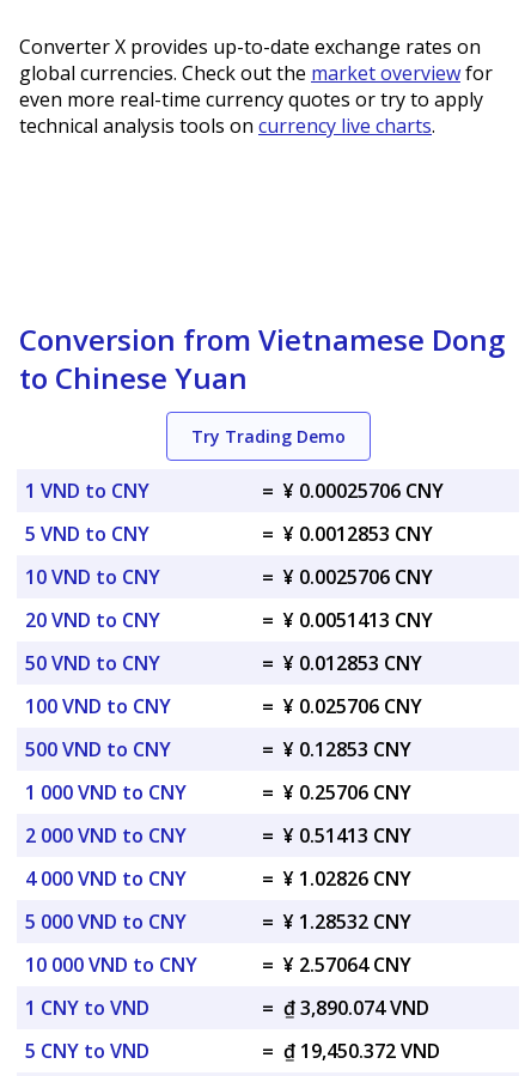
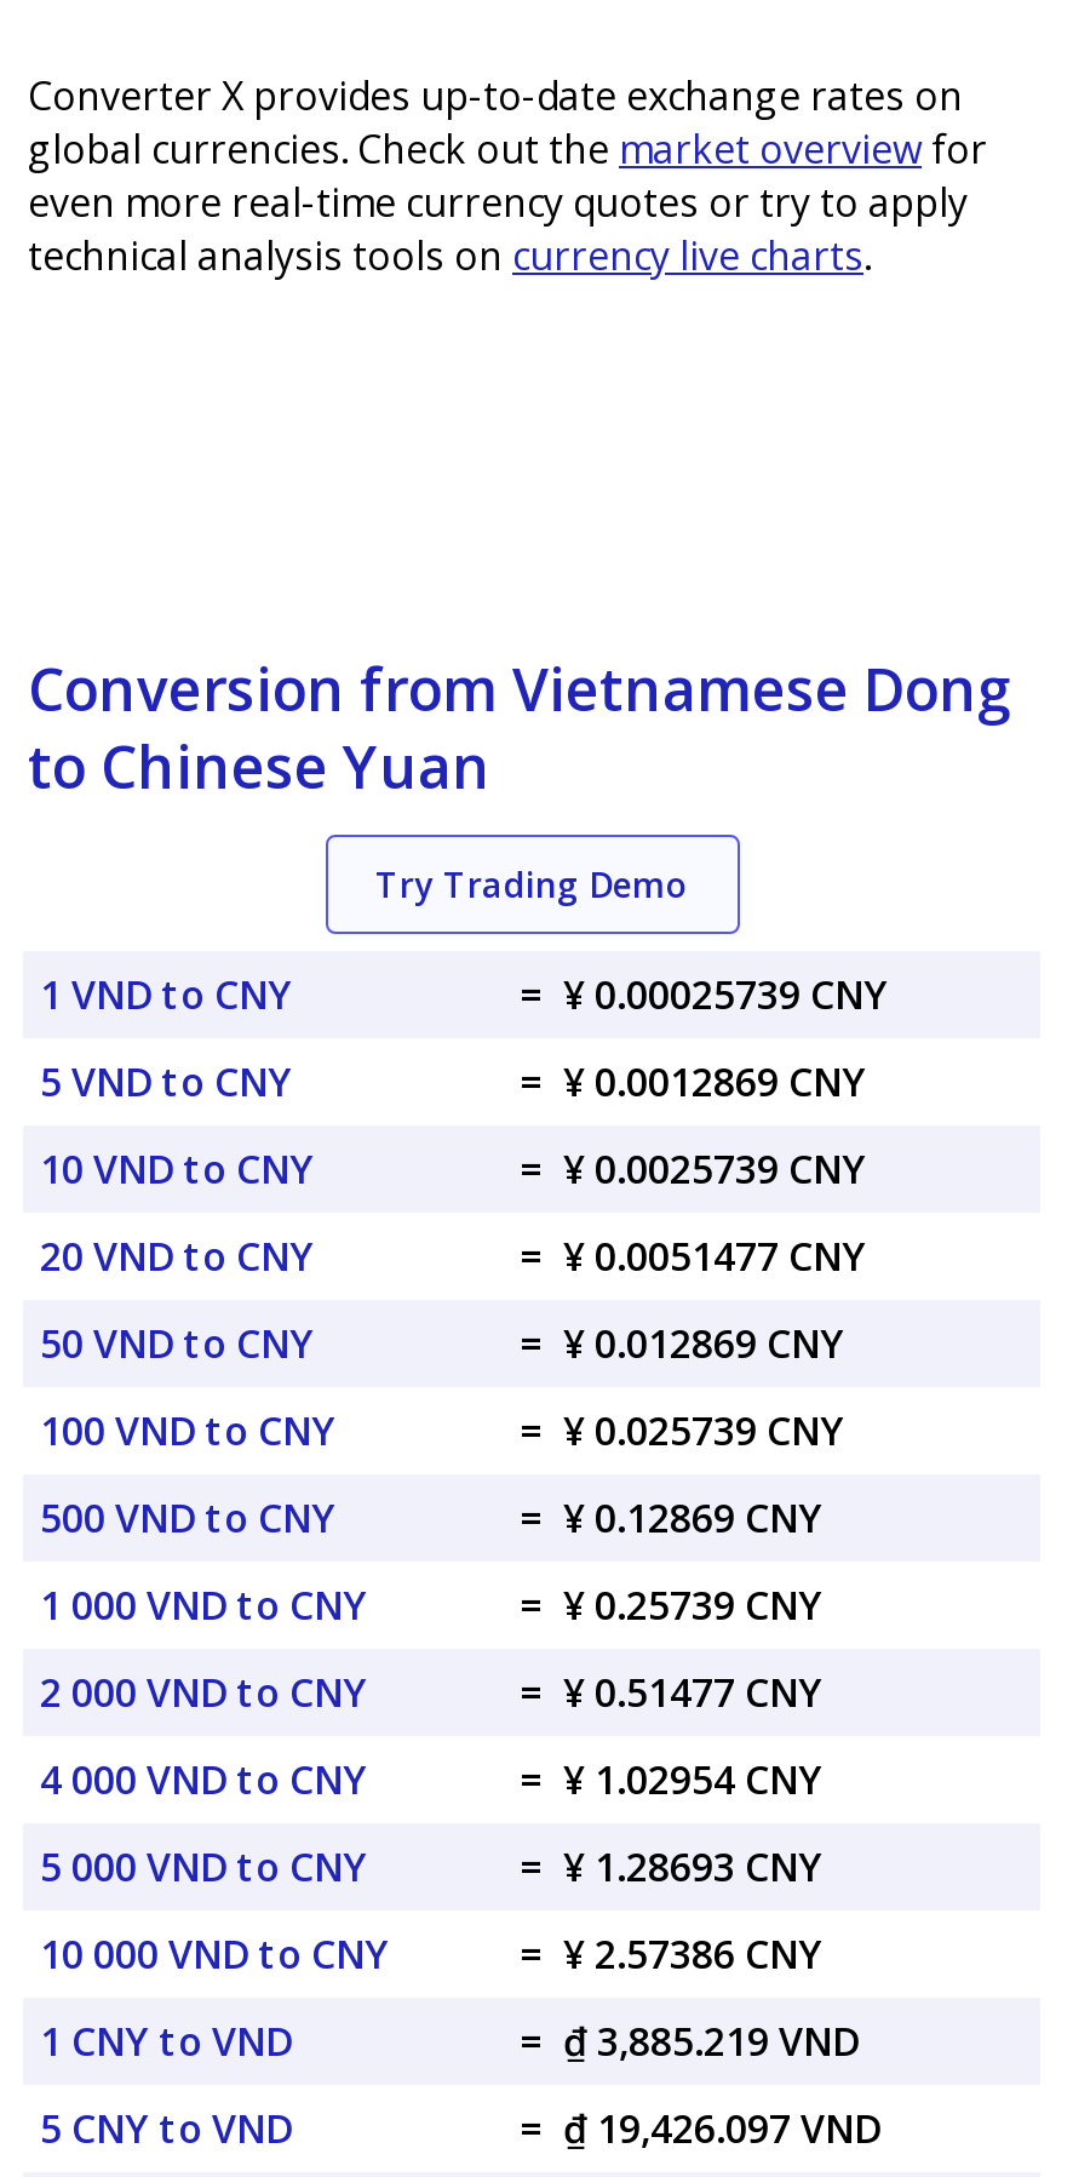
[262,478,444,504] = ¥ 0.00025706 CNY -> [520,968,888,1021] = ¥ 0.00025739 CNY
[262,521,433,547] = ¥ 0.0012853 CNY -> [520,1055,866,1108] = ¥ 0.0012869 CNY
[262,564,433,590] = ¥ 0.0025706 CNY -> [520,1142,866,1196] = ¥ 0.0025739 CNY
[262,607,433,633] = ¥ 0.0051413 CNY -> [520,1230,866,1283] = ¥ 0.0051477 CNY
[262,650,422,676] = ¥ 0.012853 CNY -> [520,1317,844,1370] = ¥ 0.012869 CNY
[262,693,422,719] = ¥ 0.025706 CNY -> [520,1404,844,1457] = ¥ 0.025739 CNY
[262,736,411,762] = ¥ 0.12853 CNY -> [520,1491,822,1545] = ¥ 0.12869 CNY
[262,779,411,806] = ¥ 0.25706 CNY -> [520,1579,822,1632] = ¥ 0.25739 CNY
[262,822,411,849] = ¥ 0.51413 CNY -> [520,1666,822,1719] = ¥ 0.51477 CNY
[262,865,411,892] = ¥ 1.02826 CNY -> [520,1753,822,1806] = ¥ 1.02954 CNY
[262,908,411,935] = ¥ 1.28532 CNY -> [520,1840,822,1894] = ¥ 1.28693 CNY
[262,952,411,978] = ¥ 2.57064 CNY -> [520,1927,822,1981] = ¥ 2.57386 CNY
[262,995,429,1021] = ₫ 3,890.074 VND -> [520,2015,859,2068] = ₫ 3,885.219 VND
[262,1038,440,1064] = ₫ 19,450.372 VND -> [520,2102,880,2155] = ₫ 19,426.097 VND

